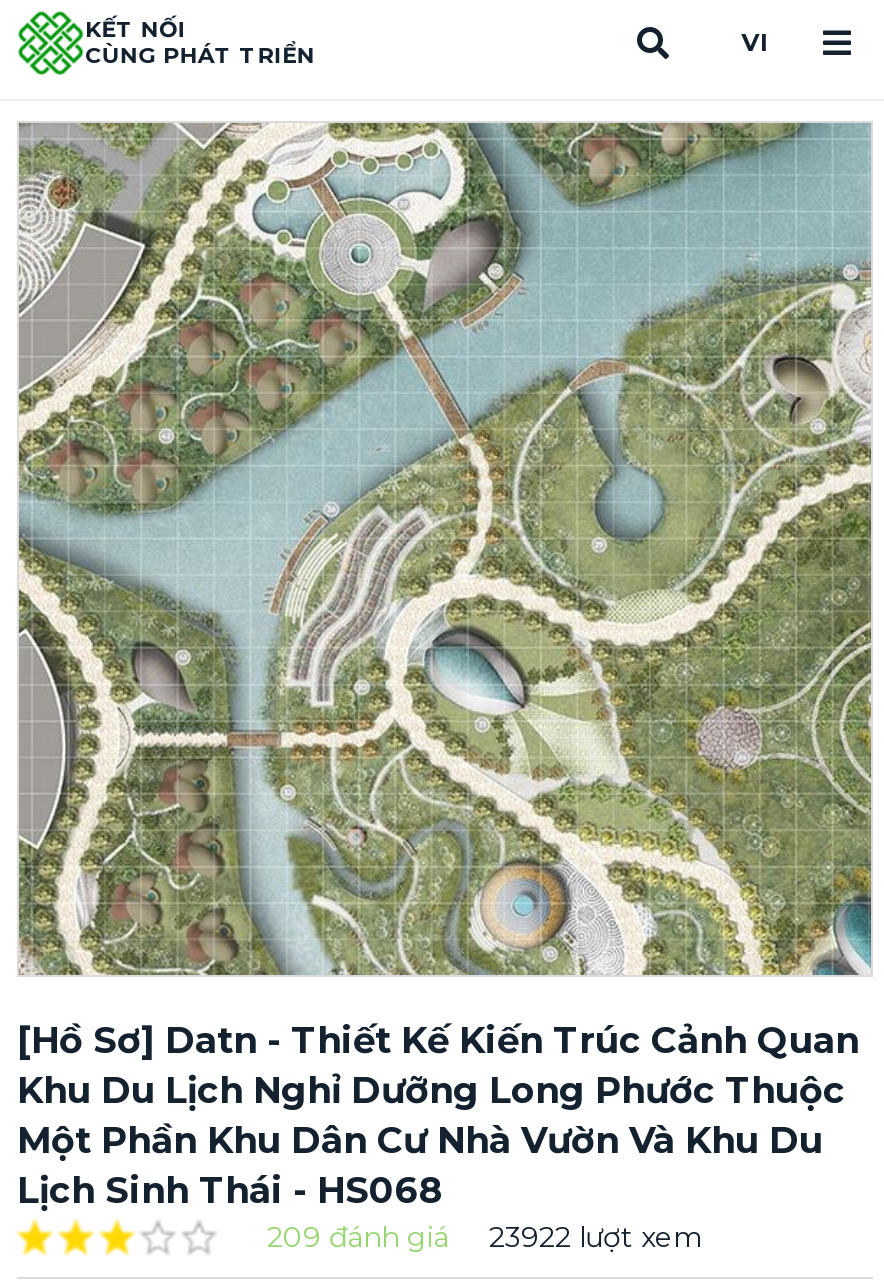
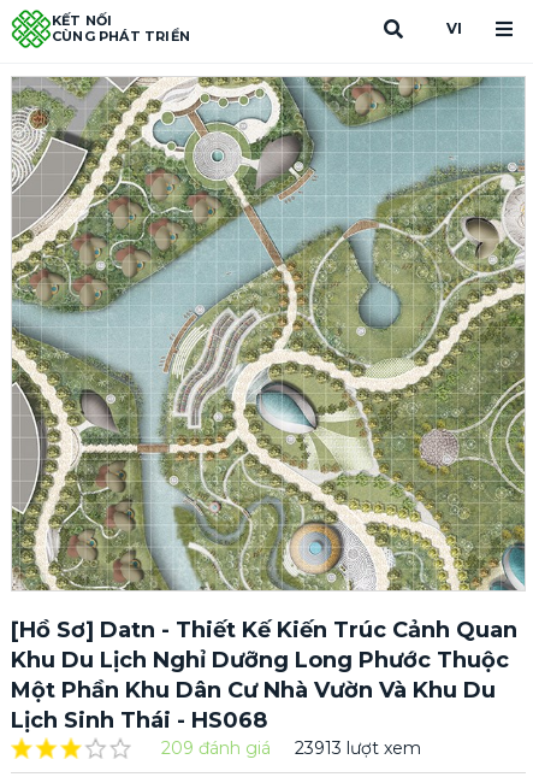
[267,1219,703,1255] 209 đánh giá 23922 lượt xem -> [161,737,421,759] 209 đánh giá 23913 lượt xem

